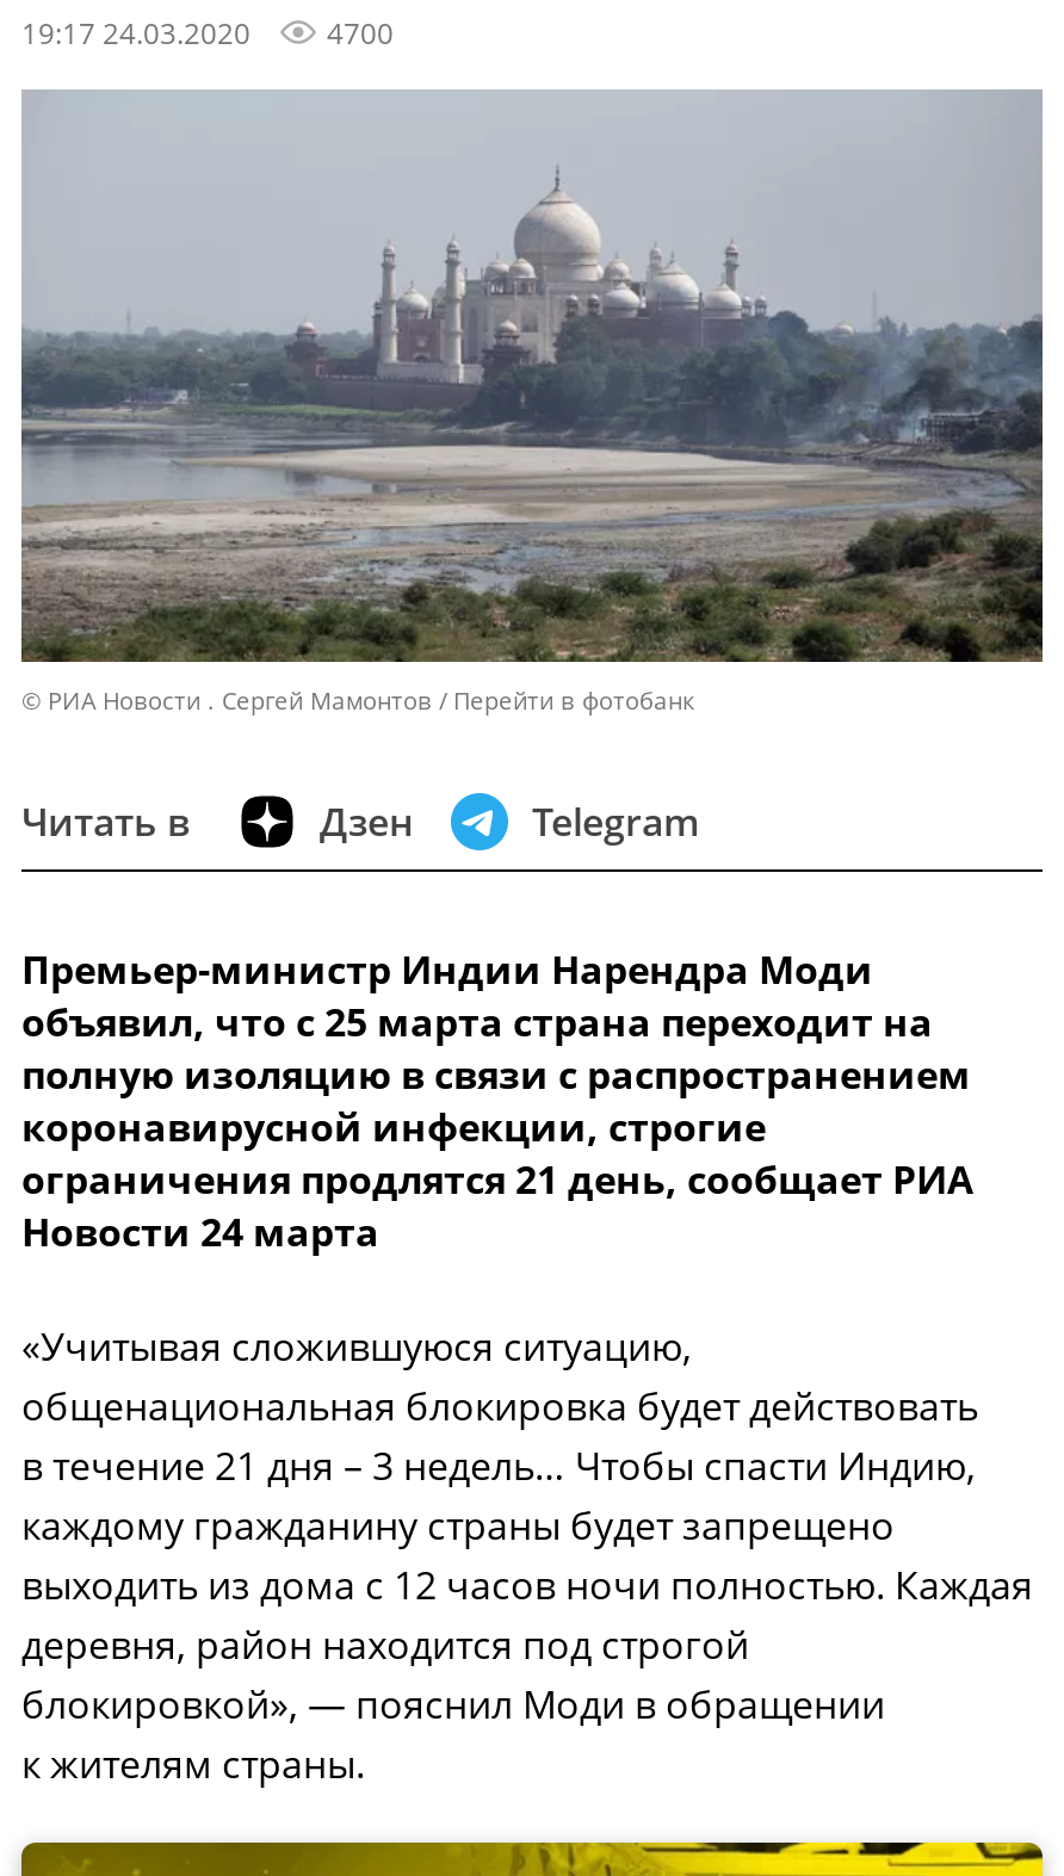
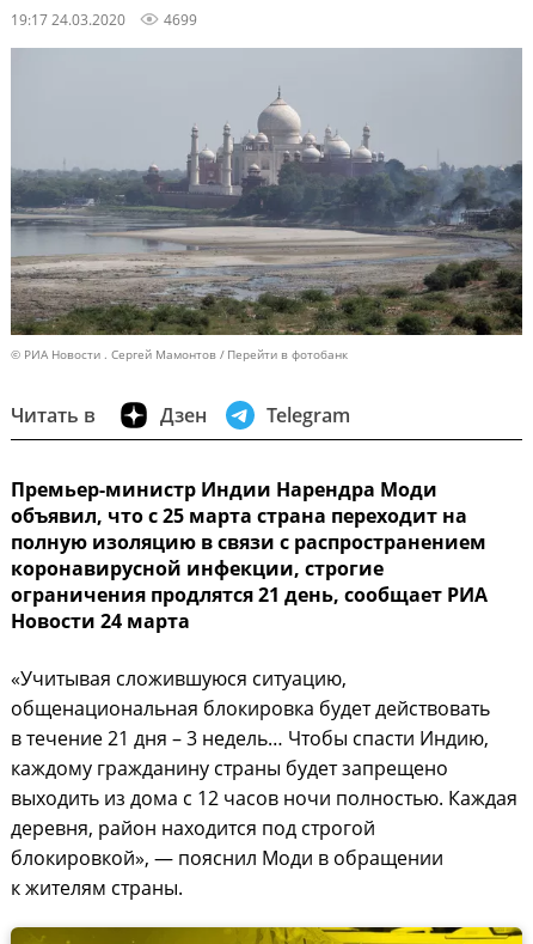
[21,13,394,51] 19:17 24.03.2020 4700 -> [11,10,197,29] 19:17 24.03.2020 4699

